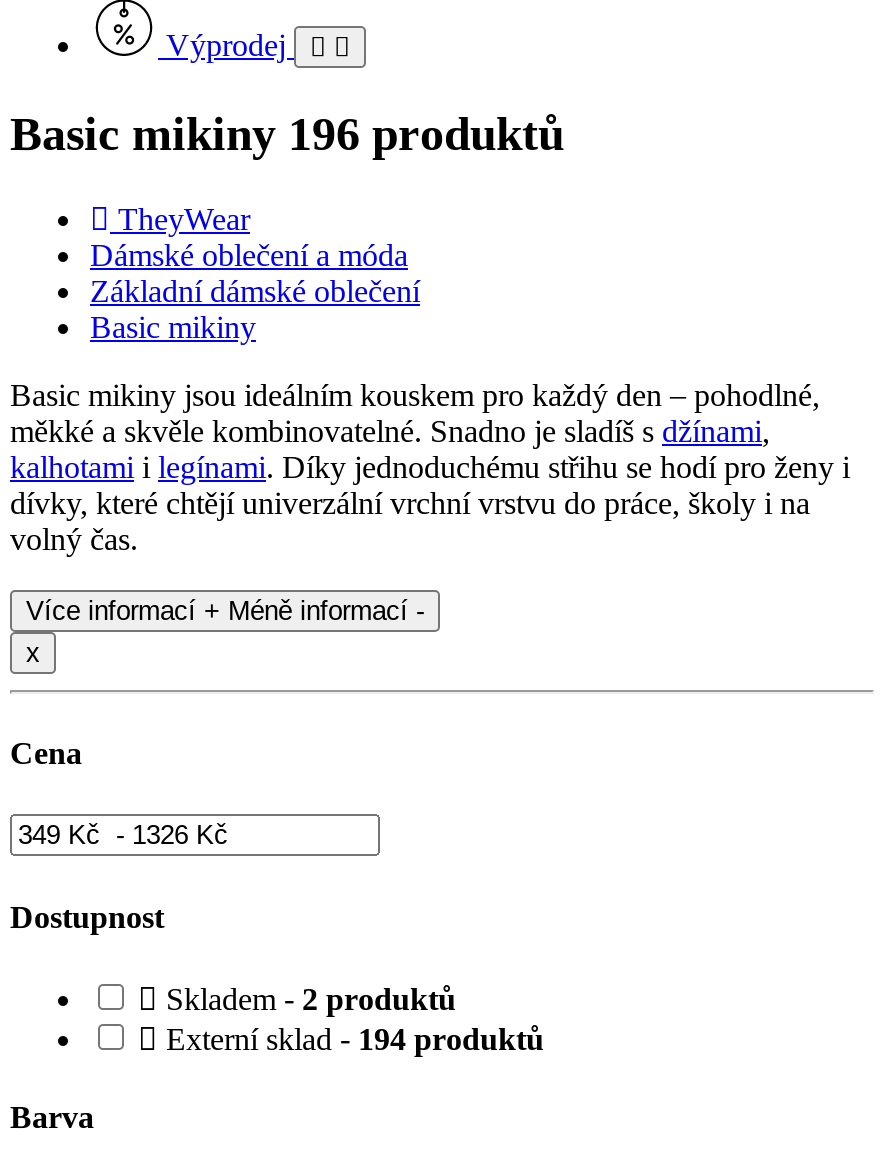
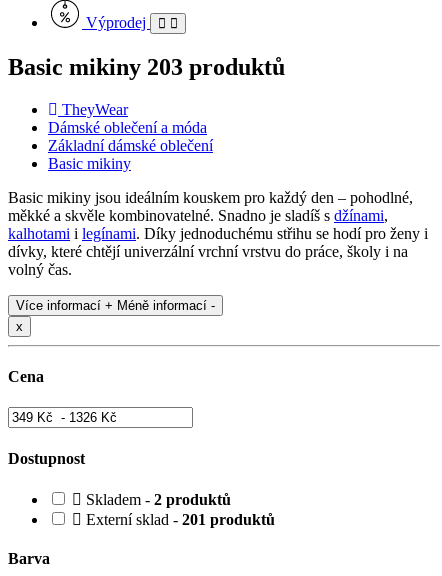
[10,108,564,160] Basic mikiny 196 produktů -> [8,54,285,80] Basic mikiny 203 produktů
[158,1022,544,1056] Externí sklad - 194 produktů -> [82,511,275,528] Externí sklad - 201 produktů

